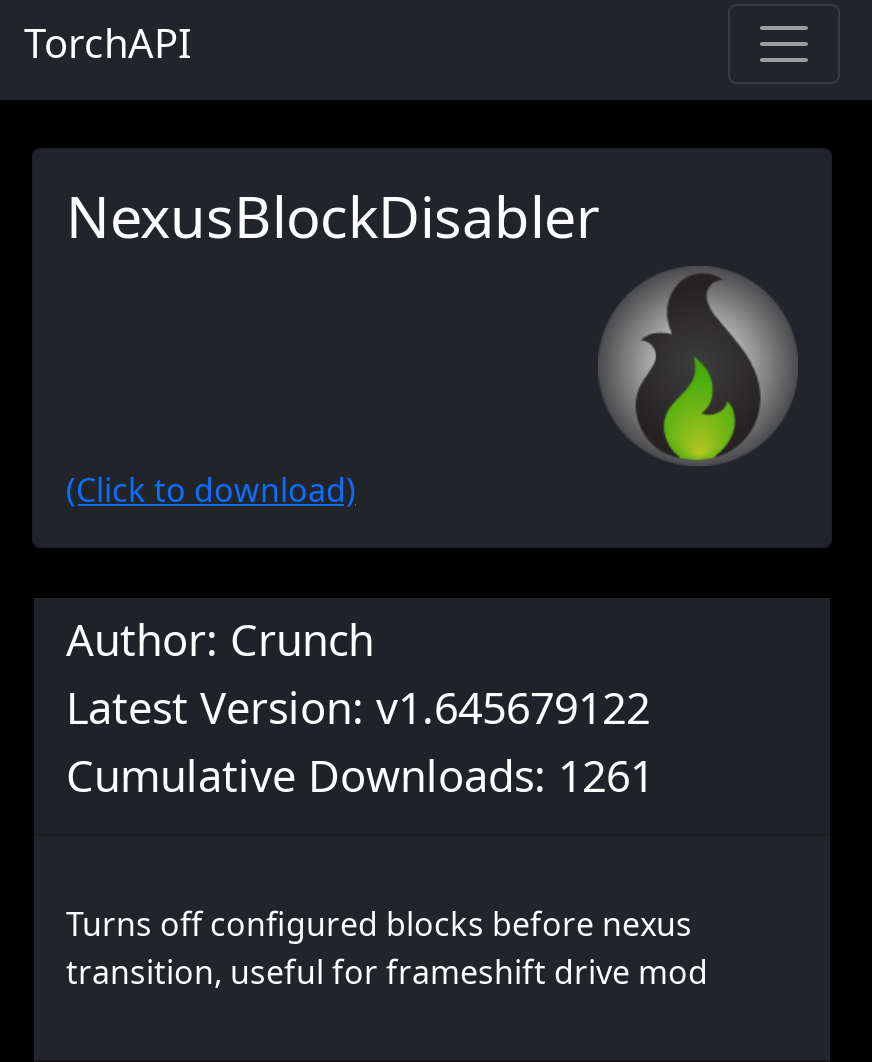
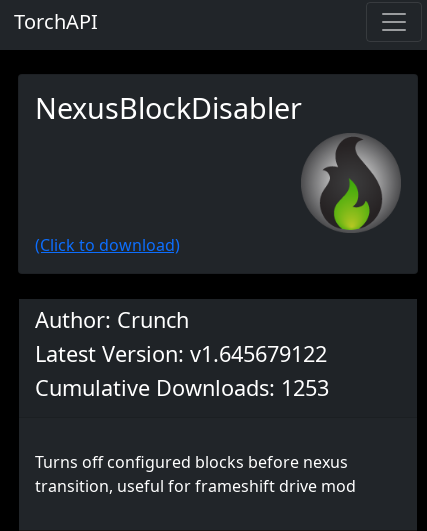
[66,746,654,804] Cumulative Downloads: 1261 -> [35,373,329,402] Cumulative Downloads: 1253

